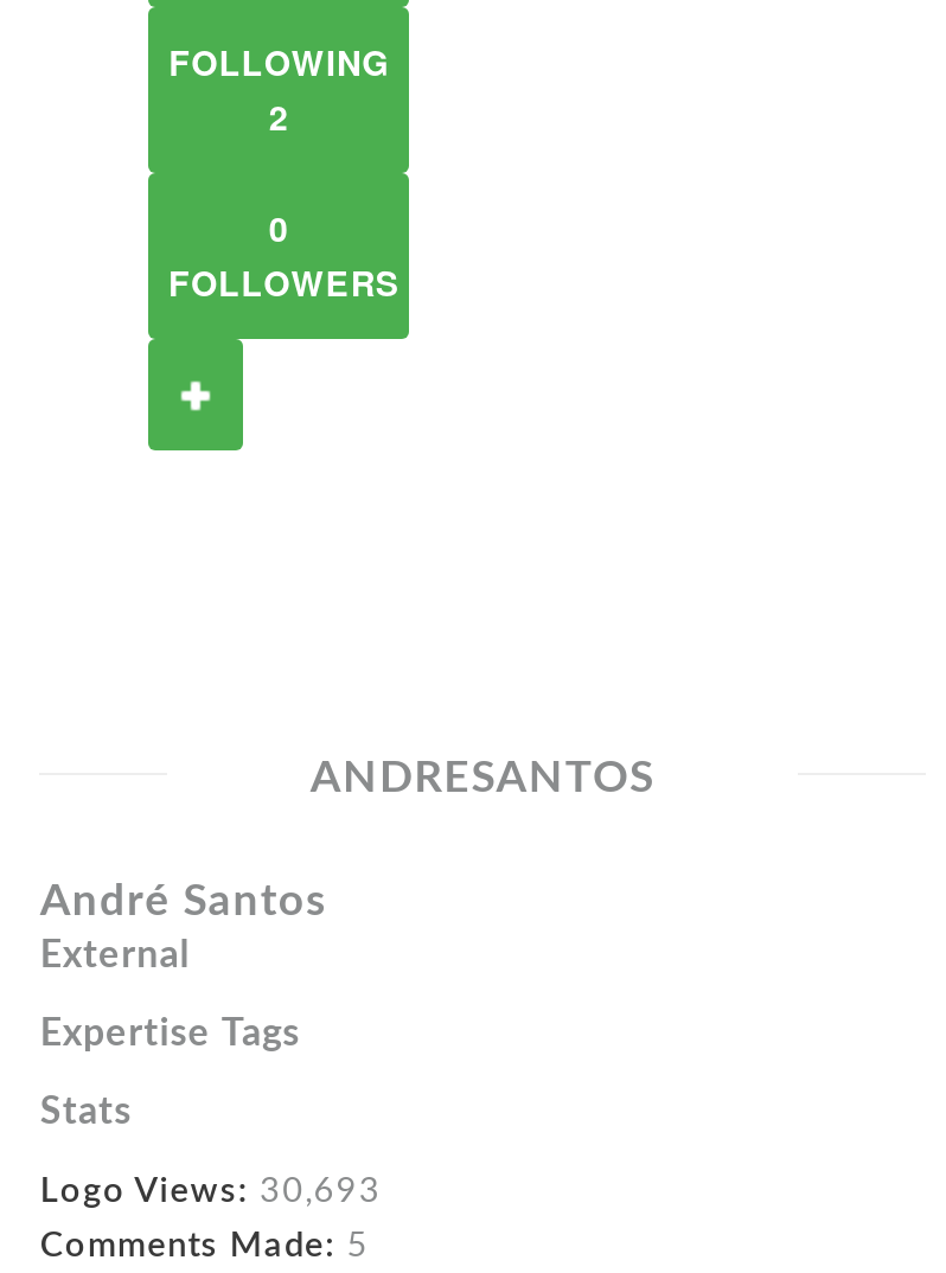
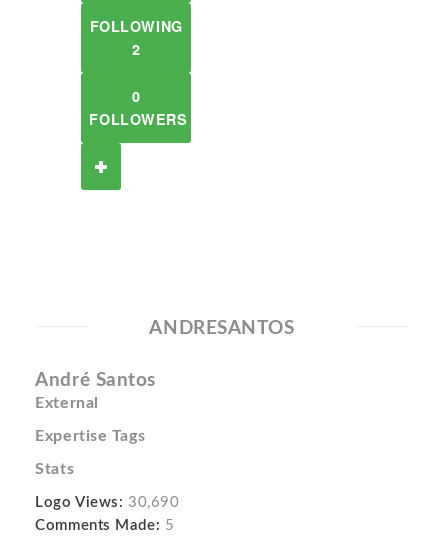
[40,1173,381,1209] Logo Views: 30,693 -> [35,495,179,510] Logo Views: 30,690

